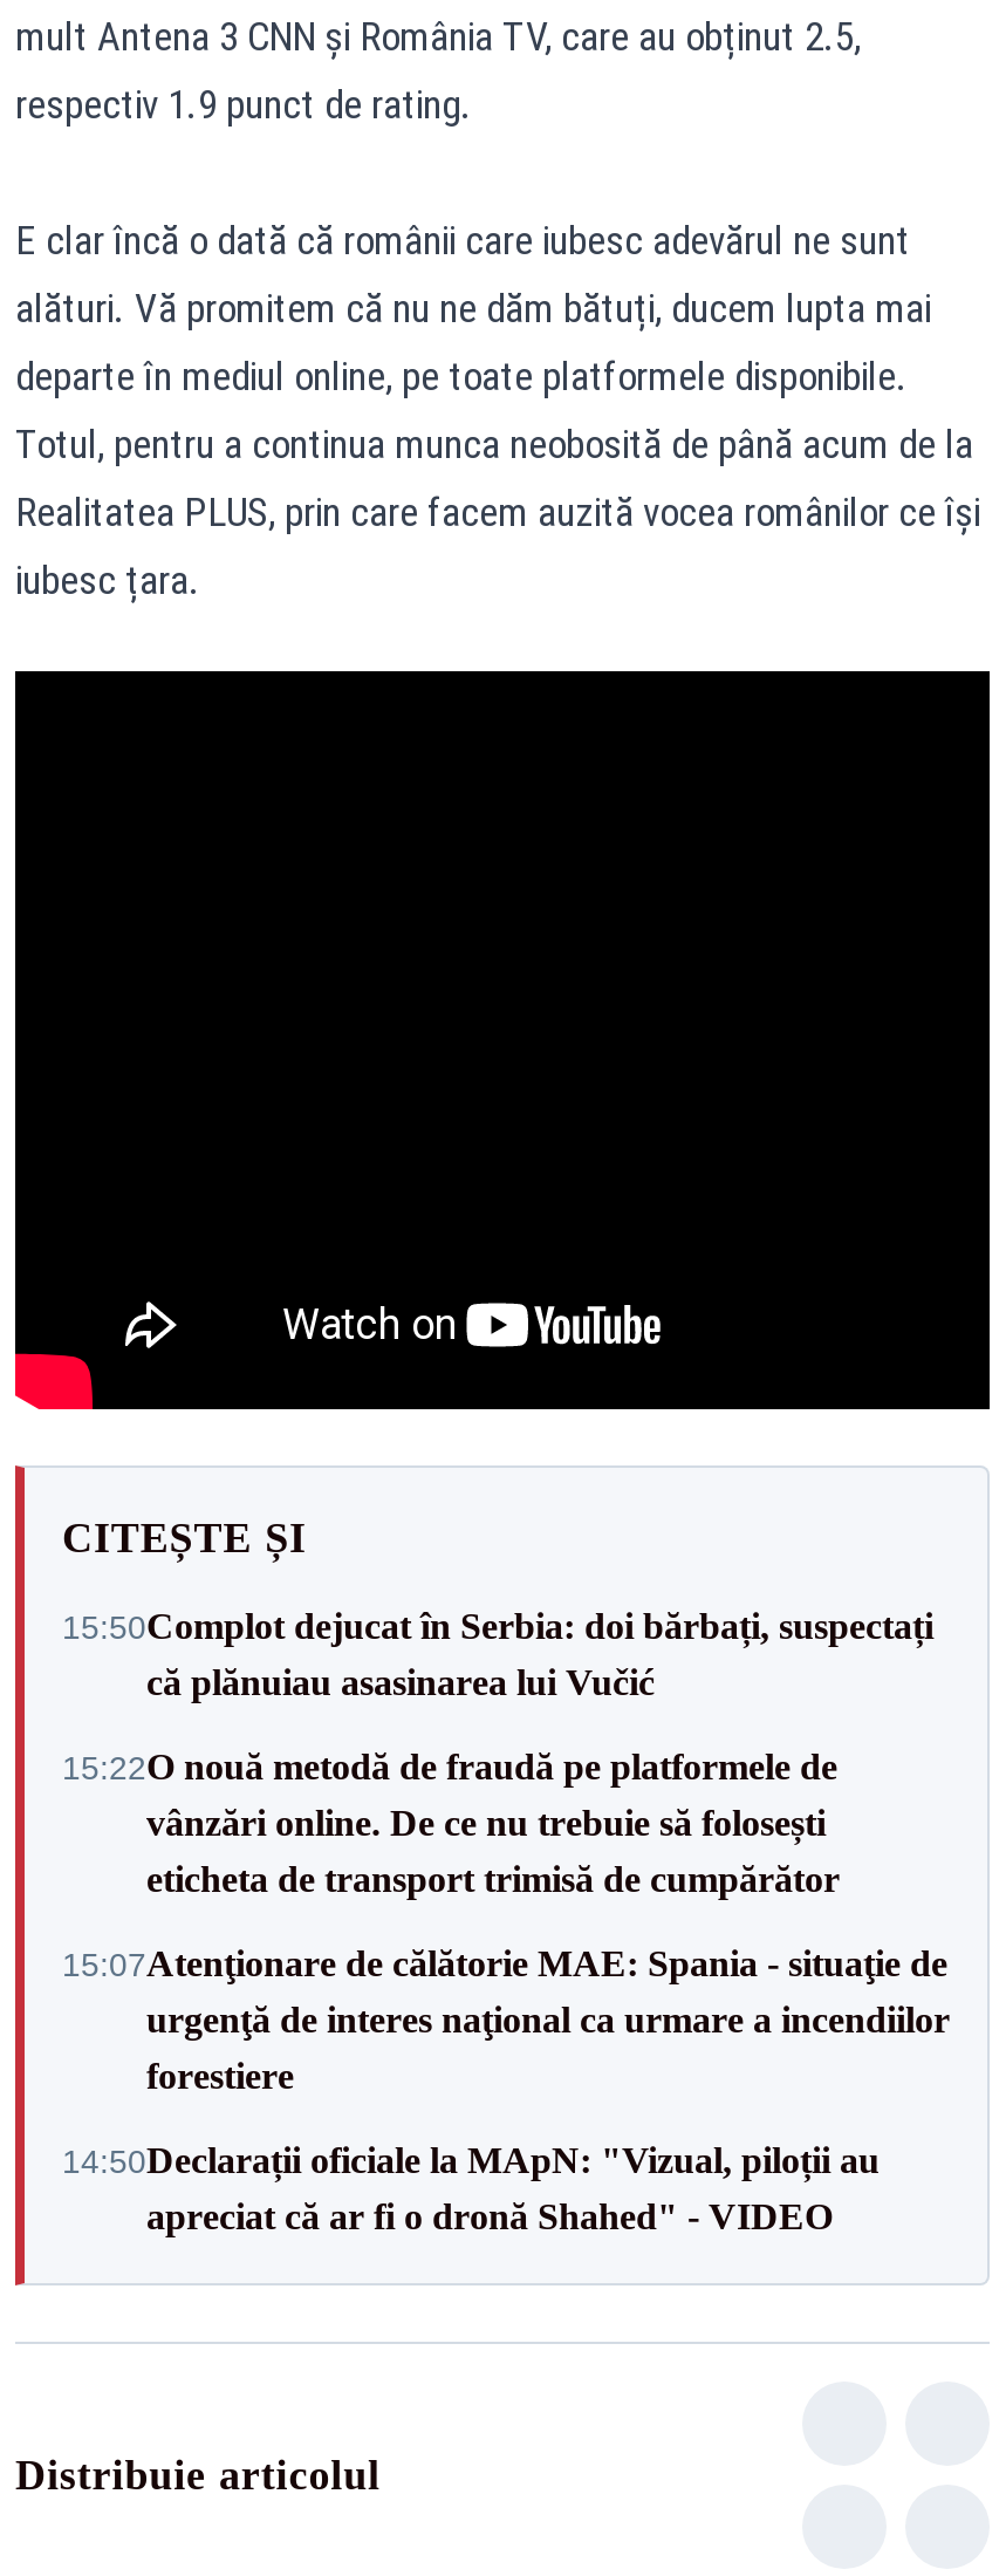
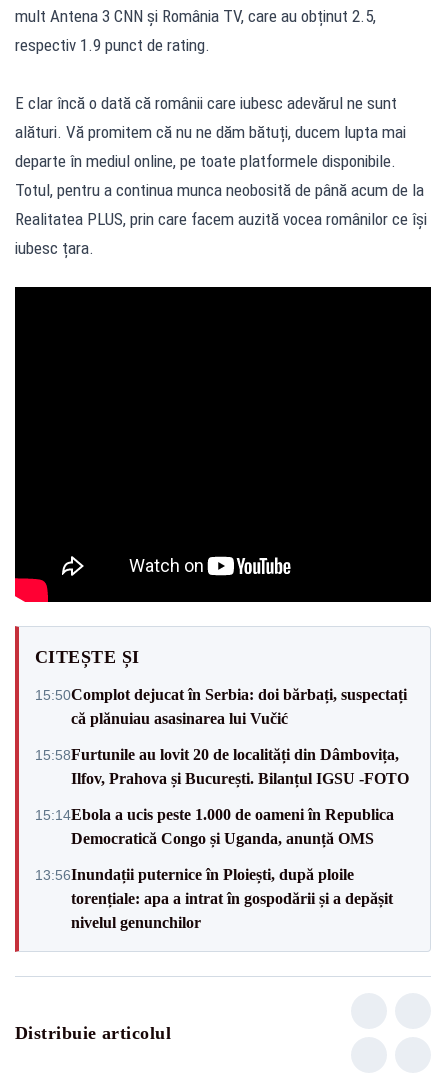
[62,1745,840,1898] 15:22O nouă metodă de fraudă pe platformele de | vânzări online. De ce nu trebuie să folosești | eticheta de transport trimisă de cumpărător -> [35,745,409,786] 15:58Furtunile au lovit 20 de localități din Dâmbovița, | Ilfov, Prahova și București. Bilanțul IGSU -FOTO
[62,1942,950,2095] 15:07Atenţionare de călătorie MAE: Spania - situaţie de | urgenţă de interes naţional ca urmare a incendiilor | forestiere -> [35,805,394,846] 15:14Ebola a ucis peste 1.000 de oameni în Republica | Democratică Congo și Uganda, anunță OMS
[62,2139,880,2235] 14:50Declarații oficiale la MApN: "Vizual, piloții au | apreciat că ar fi o dronă Shahed" - VIDEO -> [35,865,393,930] 13:56Inundații puternice în Ploiești, după ploile | torențiale: apa a intrat în gospodării și a depășit | nivelul genunchilor

